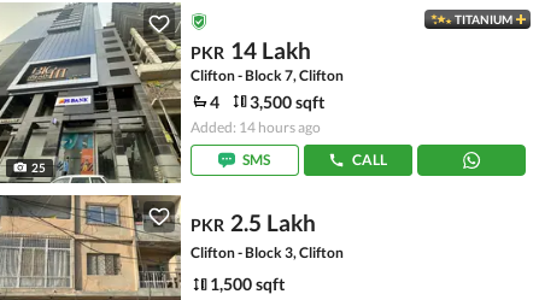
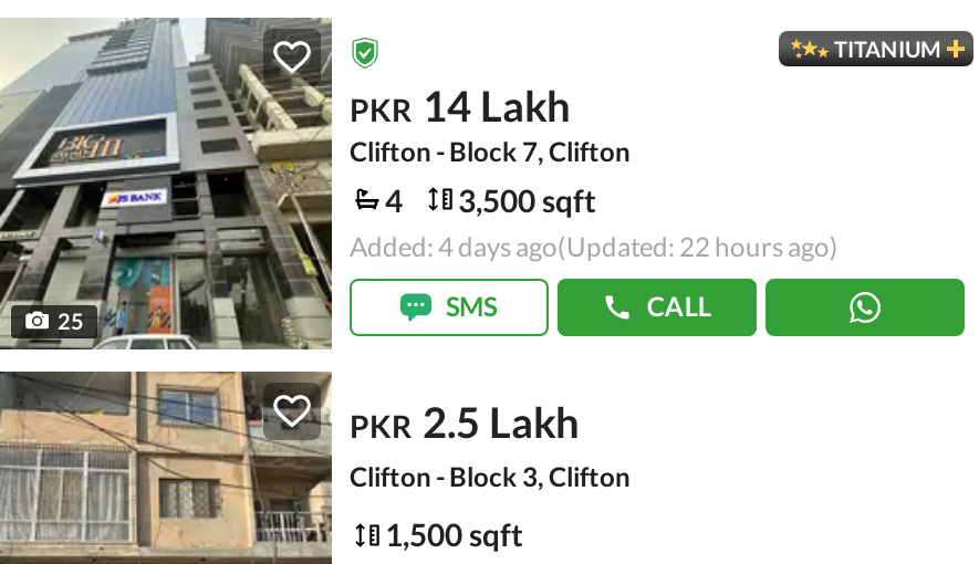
[191,118,321,136] Added: 14 hours ago -> [350,230,839,263] Added: 4 days ago(Updated: 22 hours ago)

